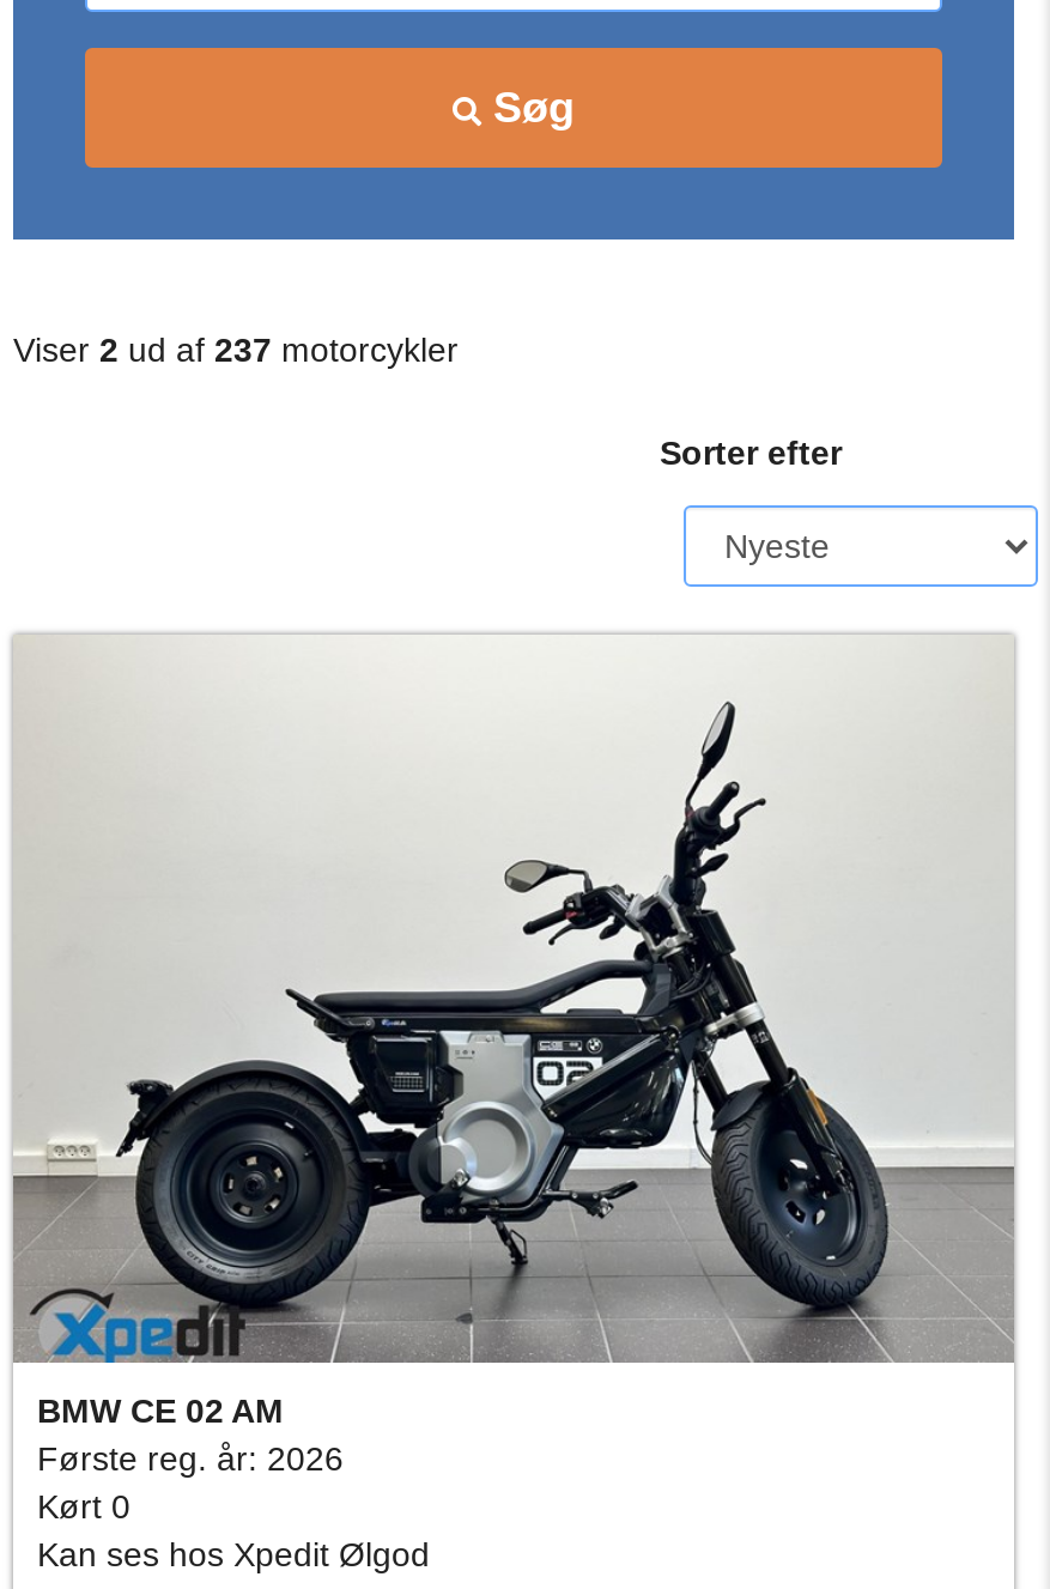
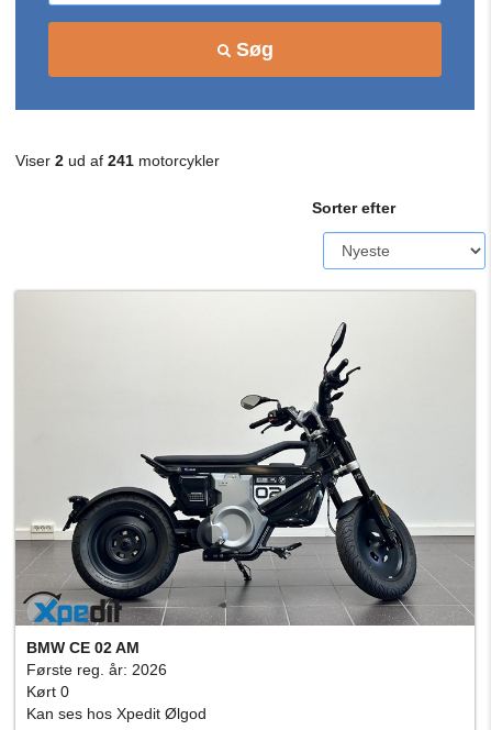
[13,330,459,369] Viser 2 ud af 237 motorcykler -> [15,152,220,169] Viser 2 ud af 241 motorcykler

